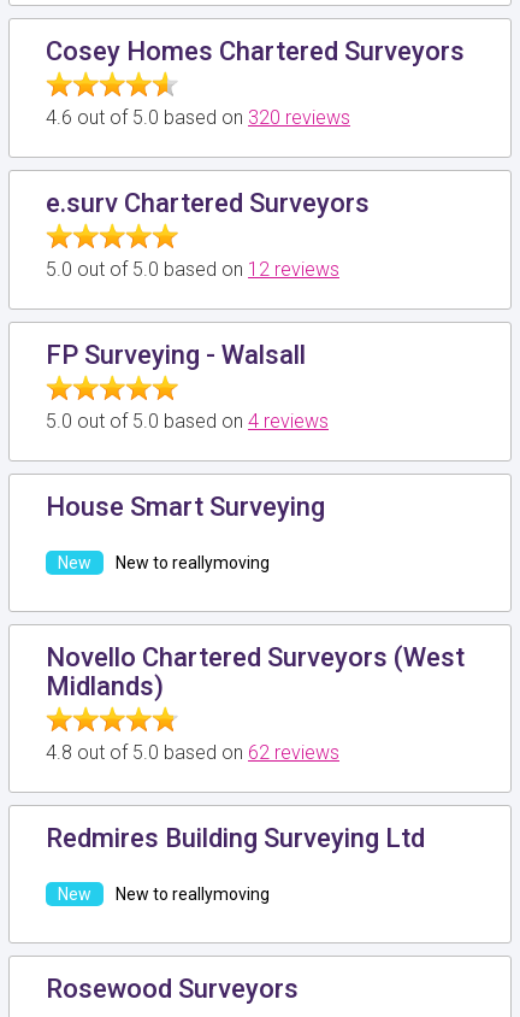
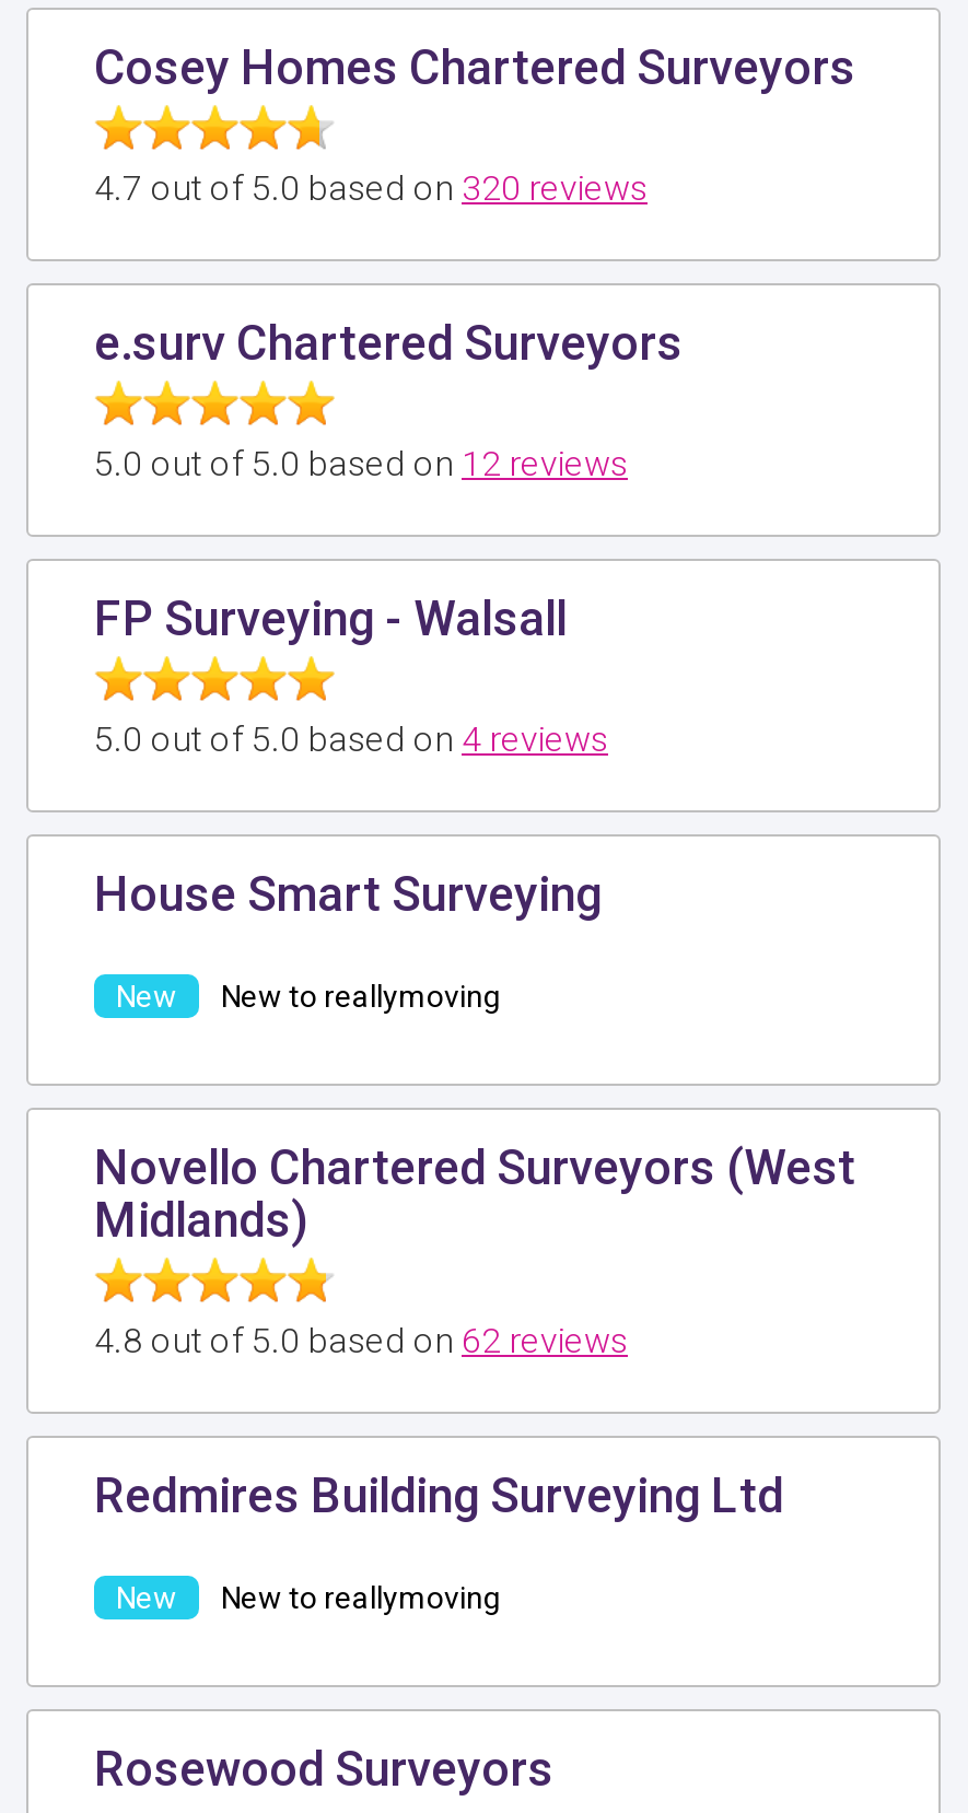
[46,106,350,129] 4.6 out of 5.0 based on 320 reviews -> [94,167,648,208] 4.7 out of 5.0 based on 320 reviews

